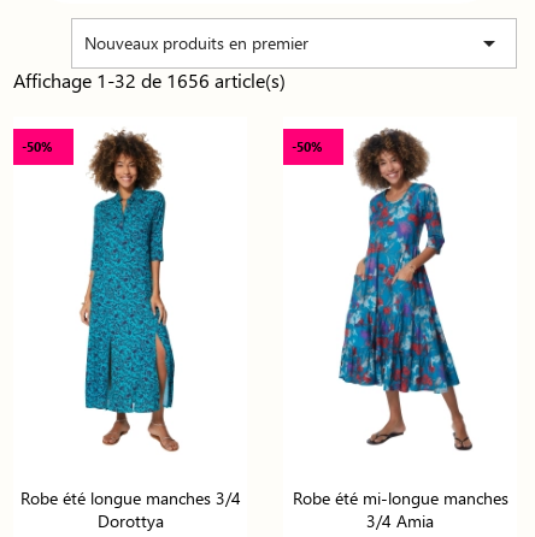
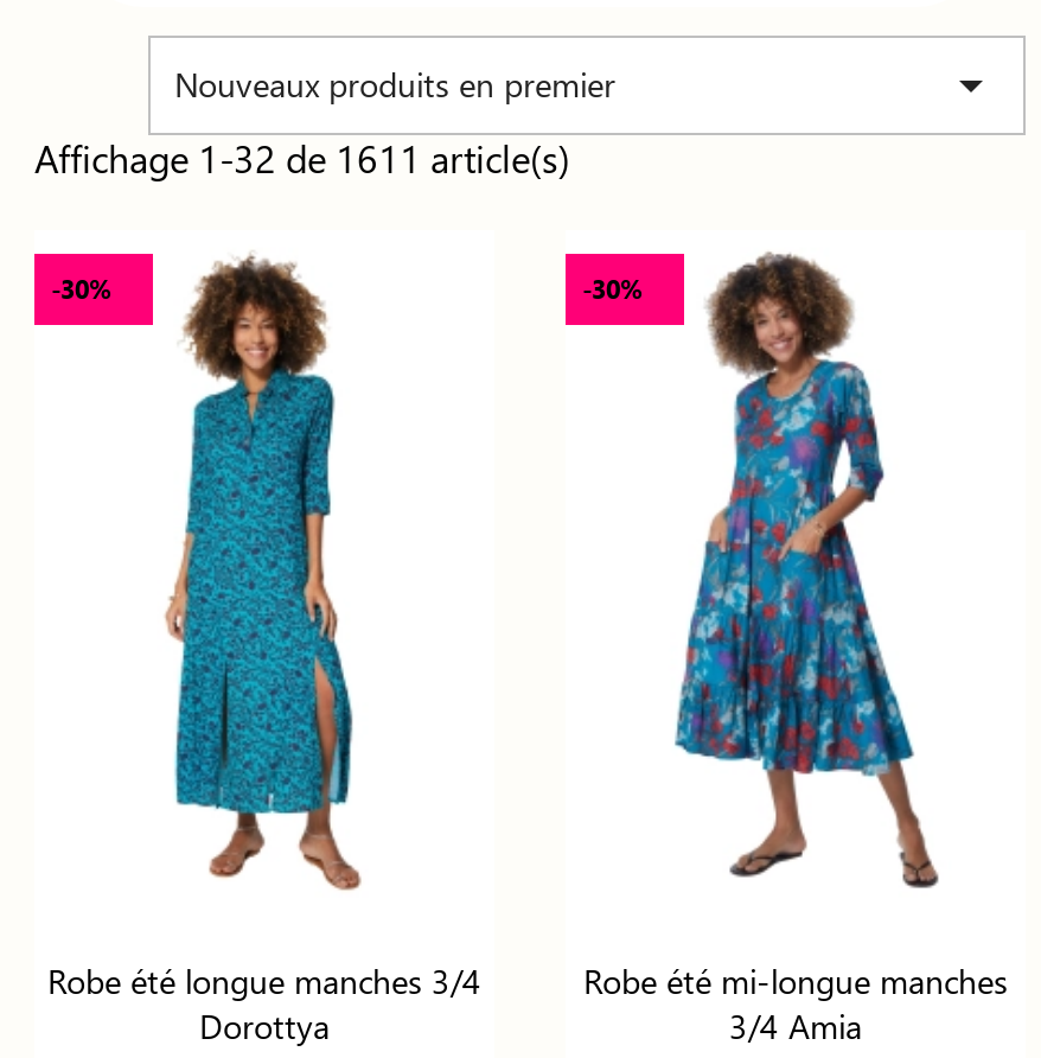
[13,67,286,93] Affichage 1-32 de 1656 article(s) -> [34,133,570,183] Affichage 1-32 de 1611 article(s)
[22,137,53,155] -50% -> [51,270,113,306] -30%
[292,137,323,155] -50% -> [582,270,644,306] -30%

